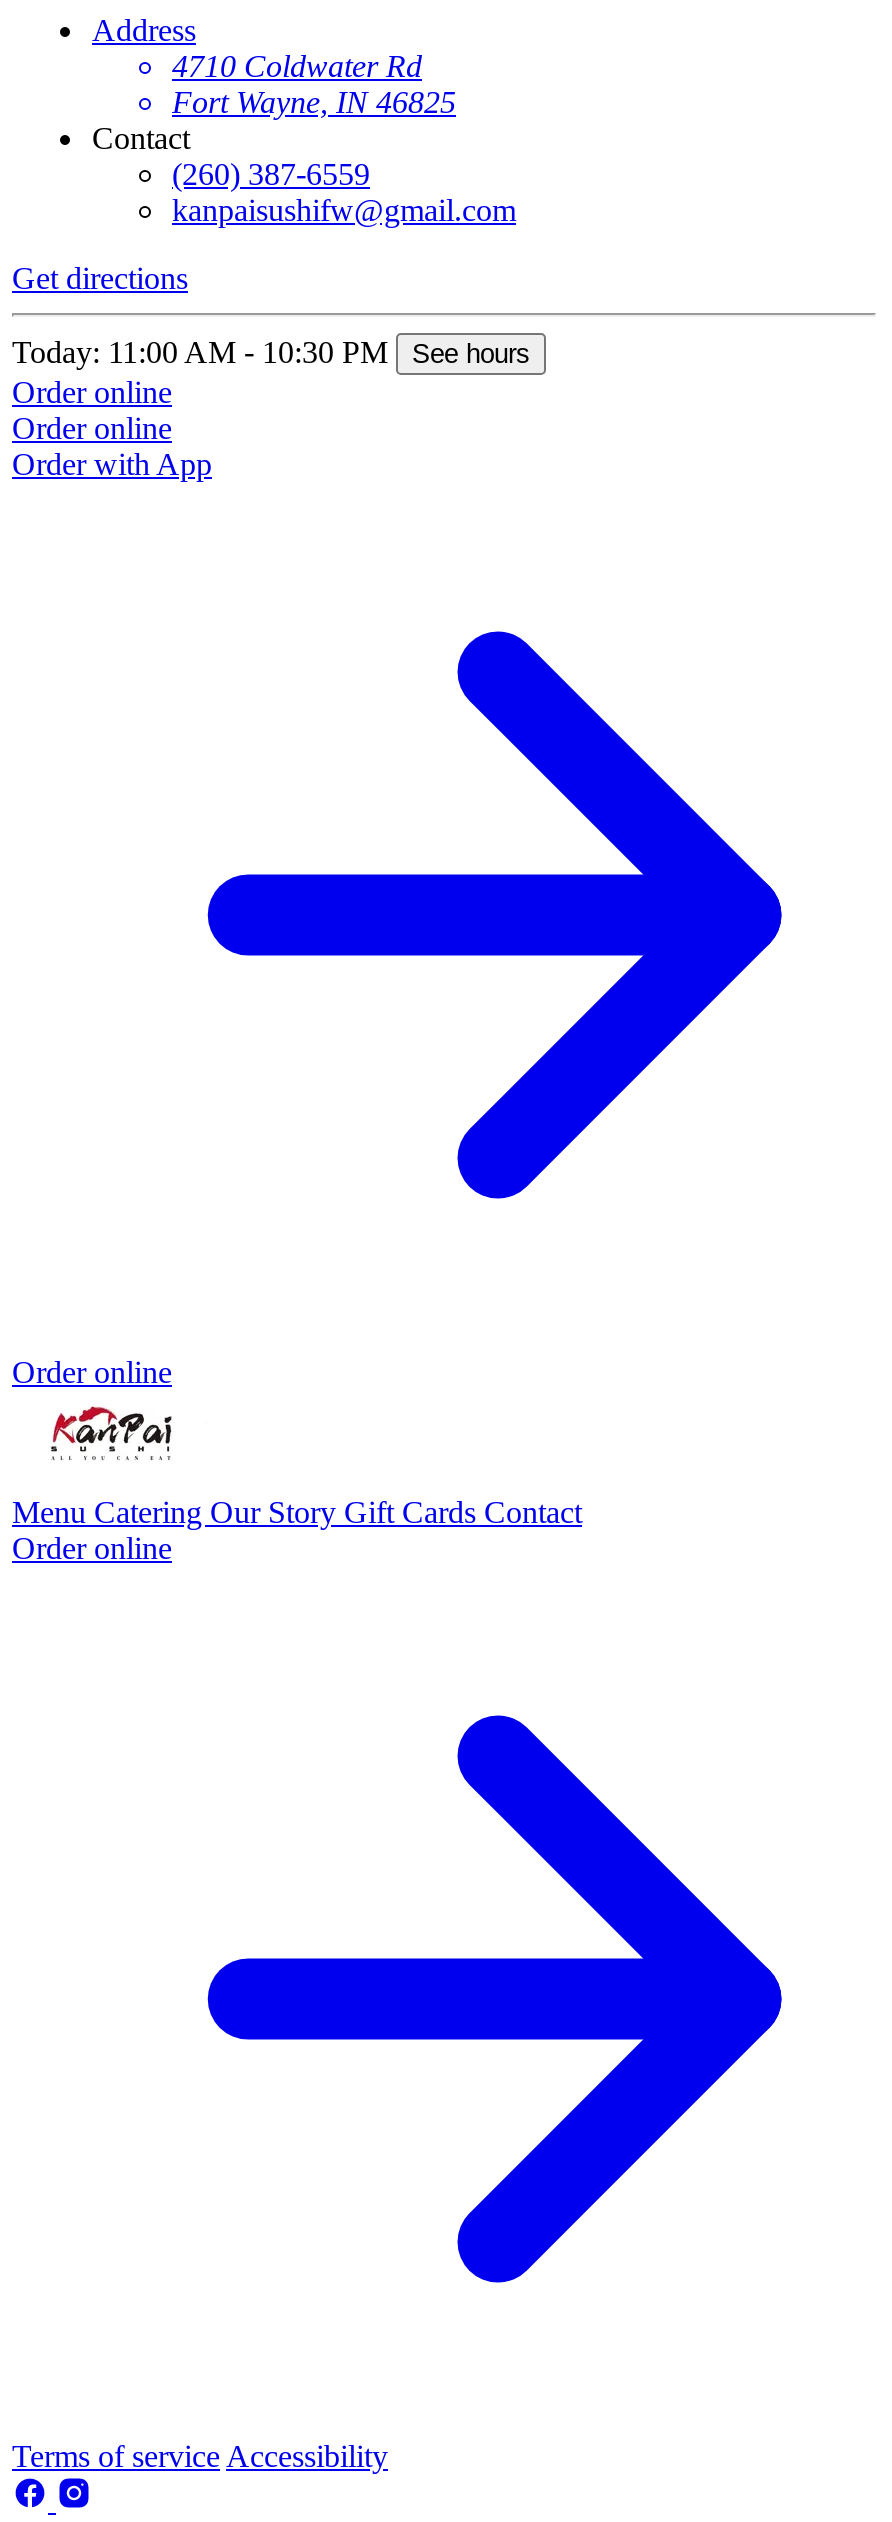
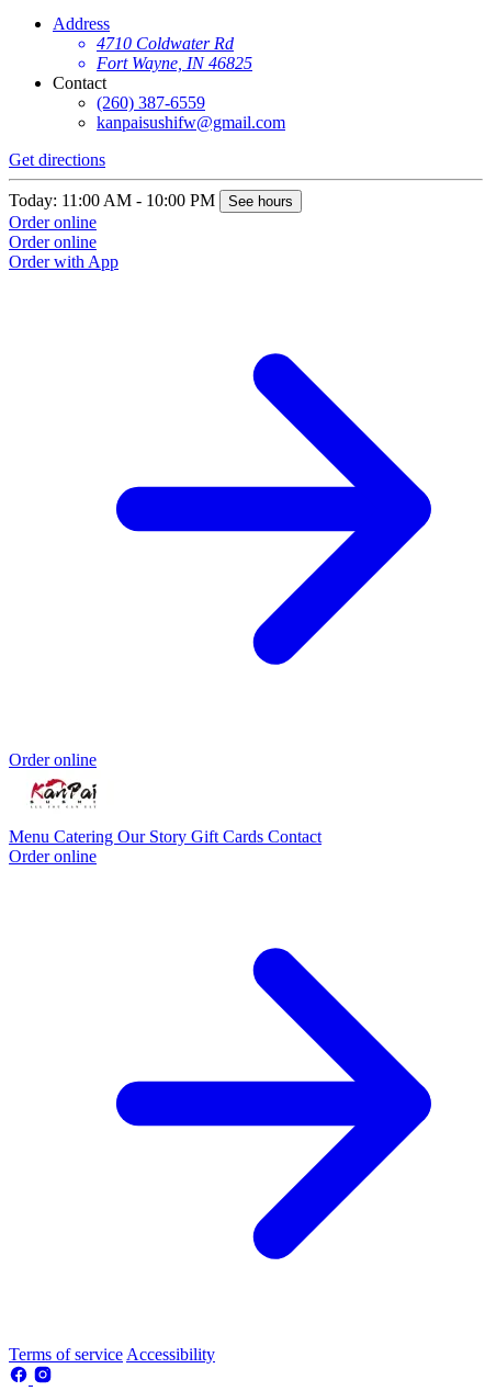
[12,334,530,368] Today: 11:00 AM - 10:30 PM See hours -> [9,190,293,209] Today: 11:00 AM - 10:00 PM See hours

